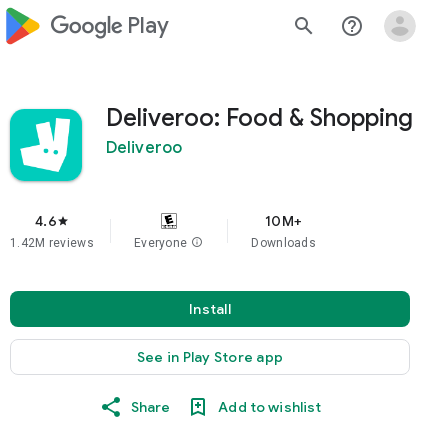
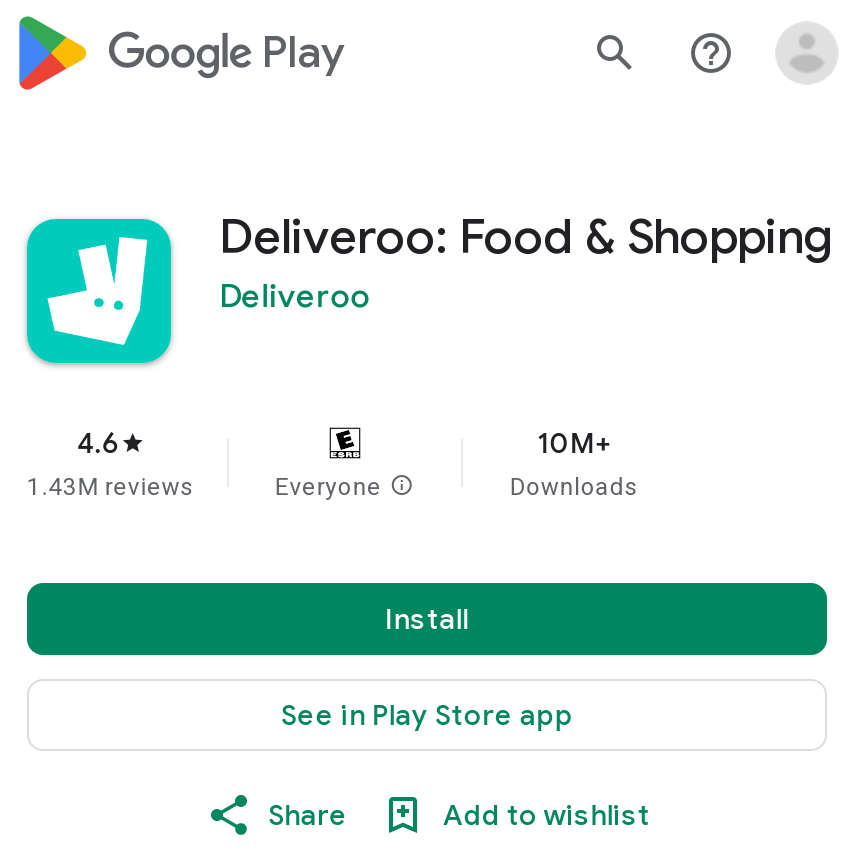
[10,236,94,250] 1.42M reviews -> [27,473,195,501] 1.43M reviews

